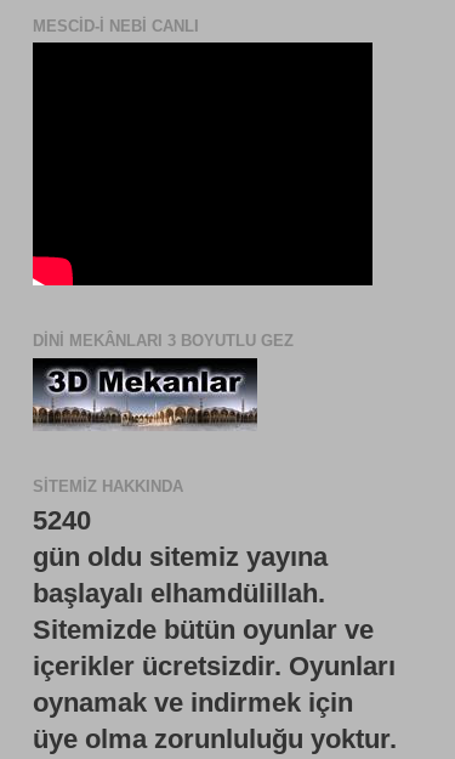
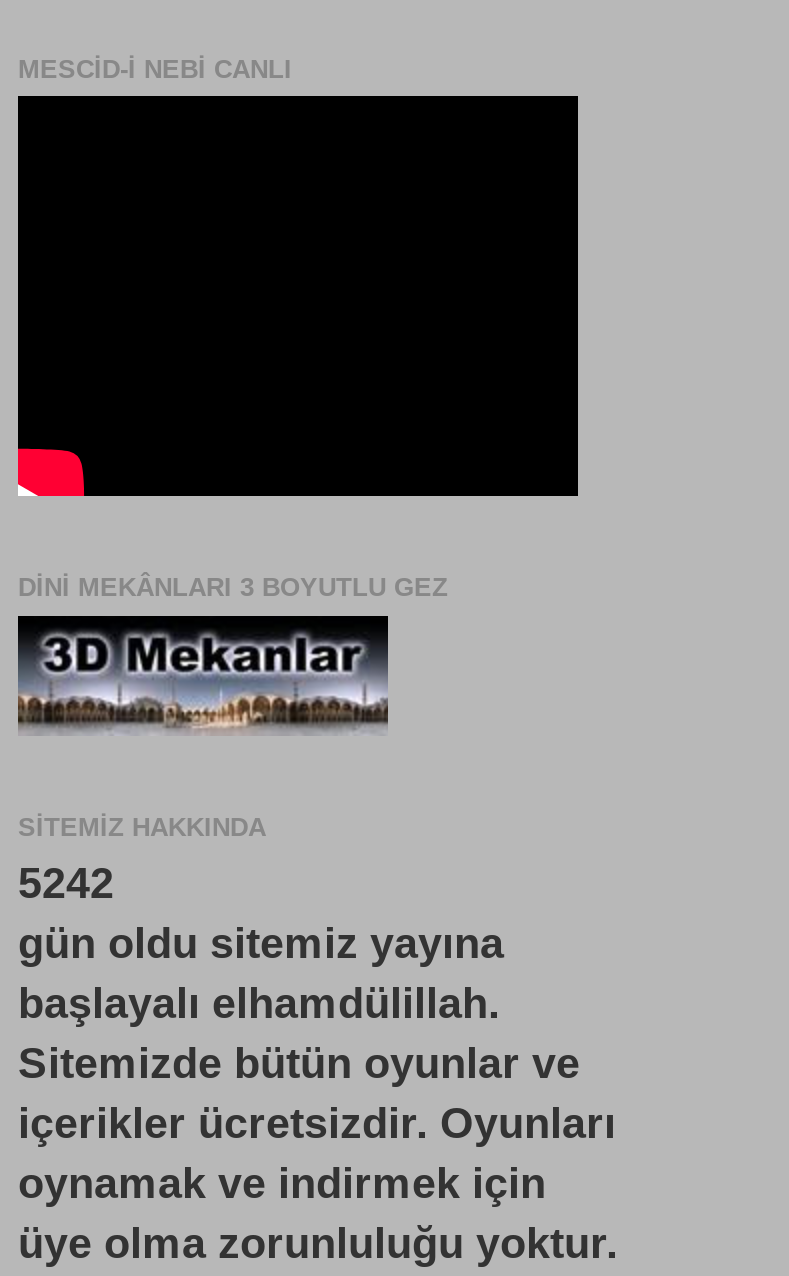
[33,506,91,536] 5240 -> [18,859,114,909] 5242

